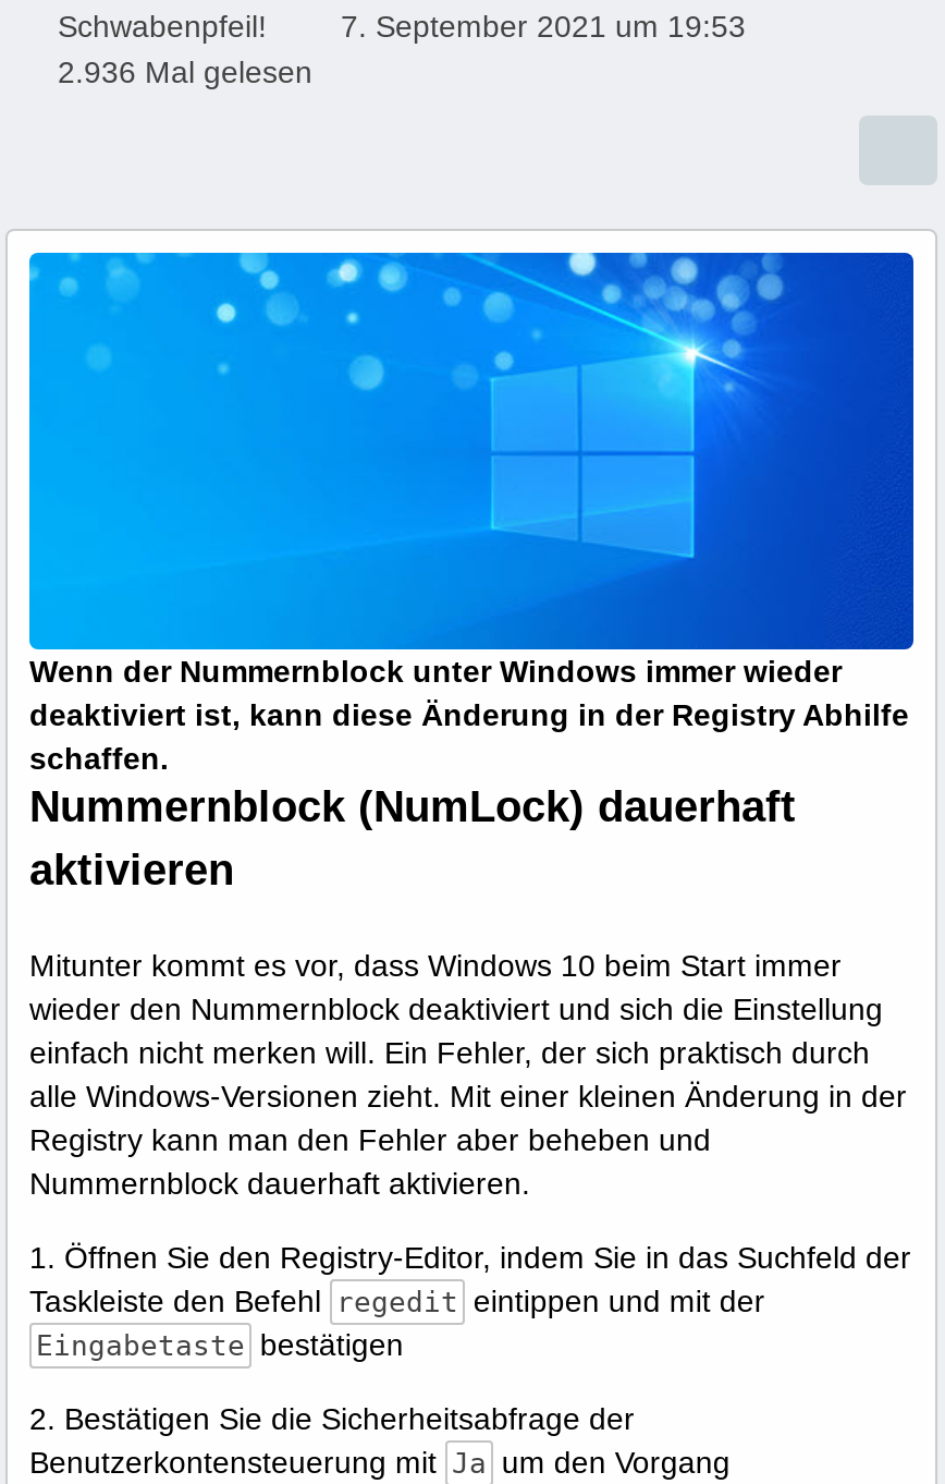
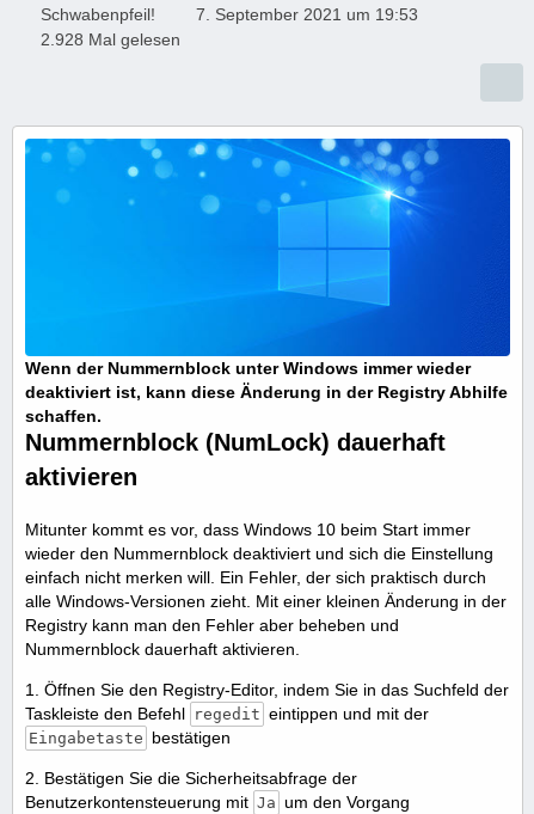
[49,54,312,89] 2.936 Mal gelesen -> [36,30,180,49] 2.928 Mal gelesen

